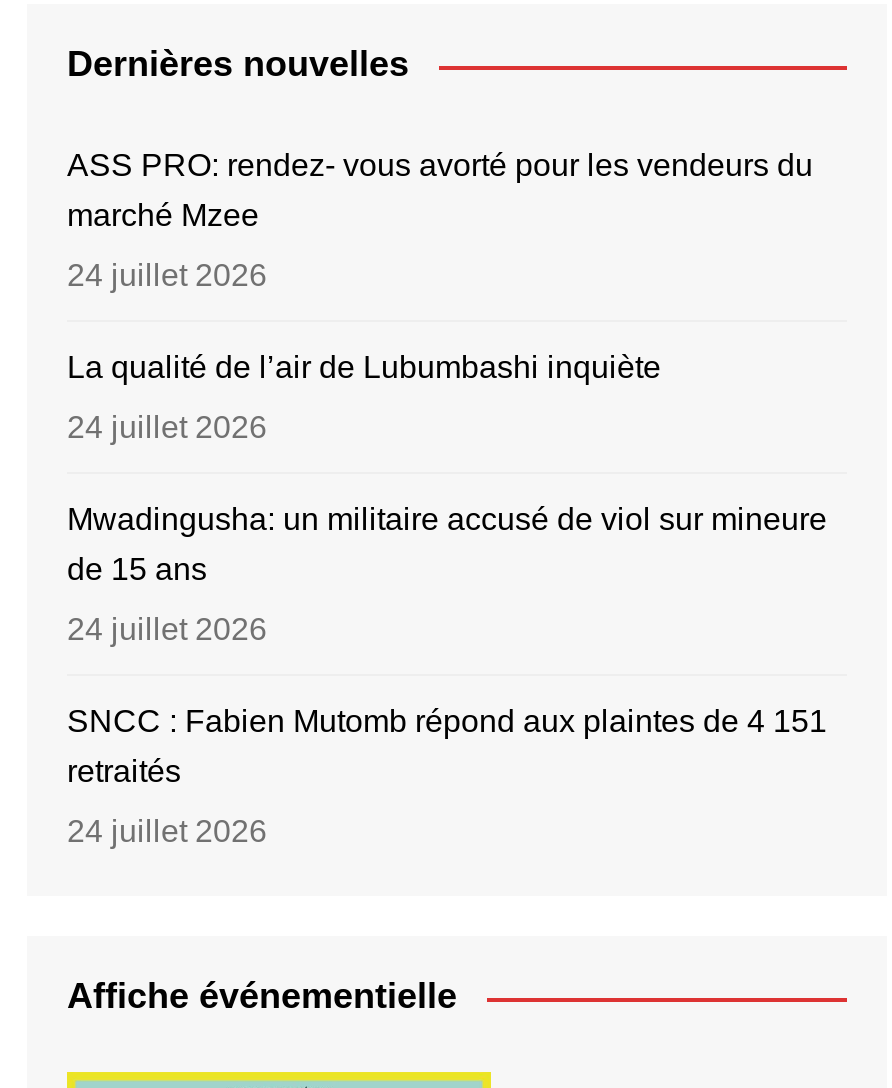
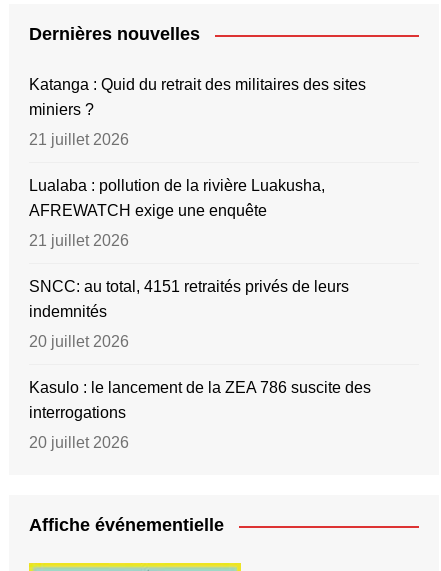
[67,149,827,849] ASS PRO: rendez- vous avorté pour les vendeurs du | marché Mzee | 24 juillet 2026 | La qualité de l’air de Lubumbashi inquiète | 24 juillet 2026 | Mwadingusha: un militaire accusé de viol sur mineure | de 15 ans | 24 juillet 2026 | SNCC : Fabien Mutomb répond aux plaintes de 4 151 | retraités | 24 juillet 2026 -> [29,76,371,451] Katanga : Quid du retrait des militaires des sites | miniers ? | 21 juillet 2026 | Lualaba : pollution de la rivière Luakusha, | AFREWATCH exige une enquête | 21 juillet 2026 | SNCC: au total, 4151 retraités privés de leurs | indemnités | 20 juillet 2026 | Kasulo : le lancement de la ZEA 786 suscite des | interrogations | 20 juillet 2026

